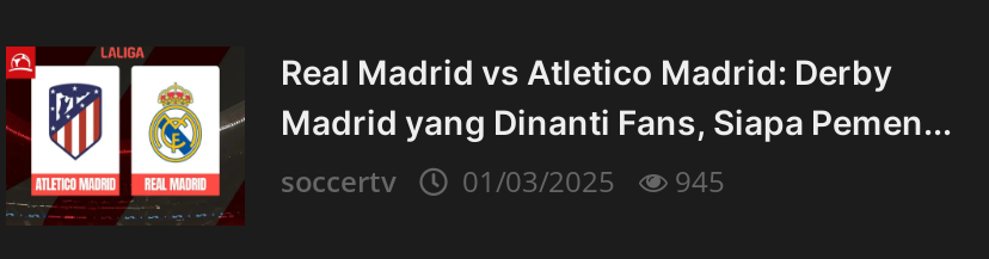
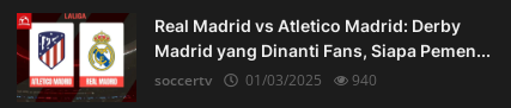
[281,162,725,203] soccertv 01/03/2025 945 -> [154,70,377,91] soccertv 01/03/2025 940

